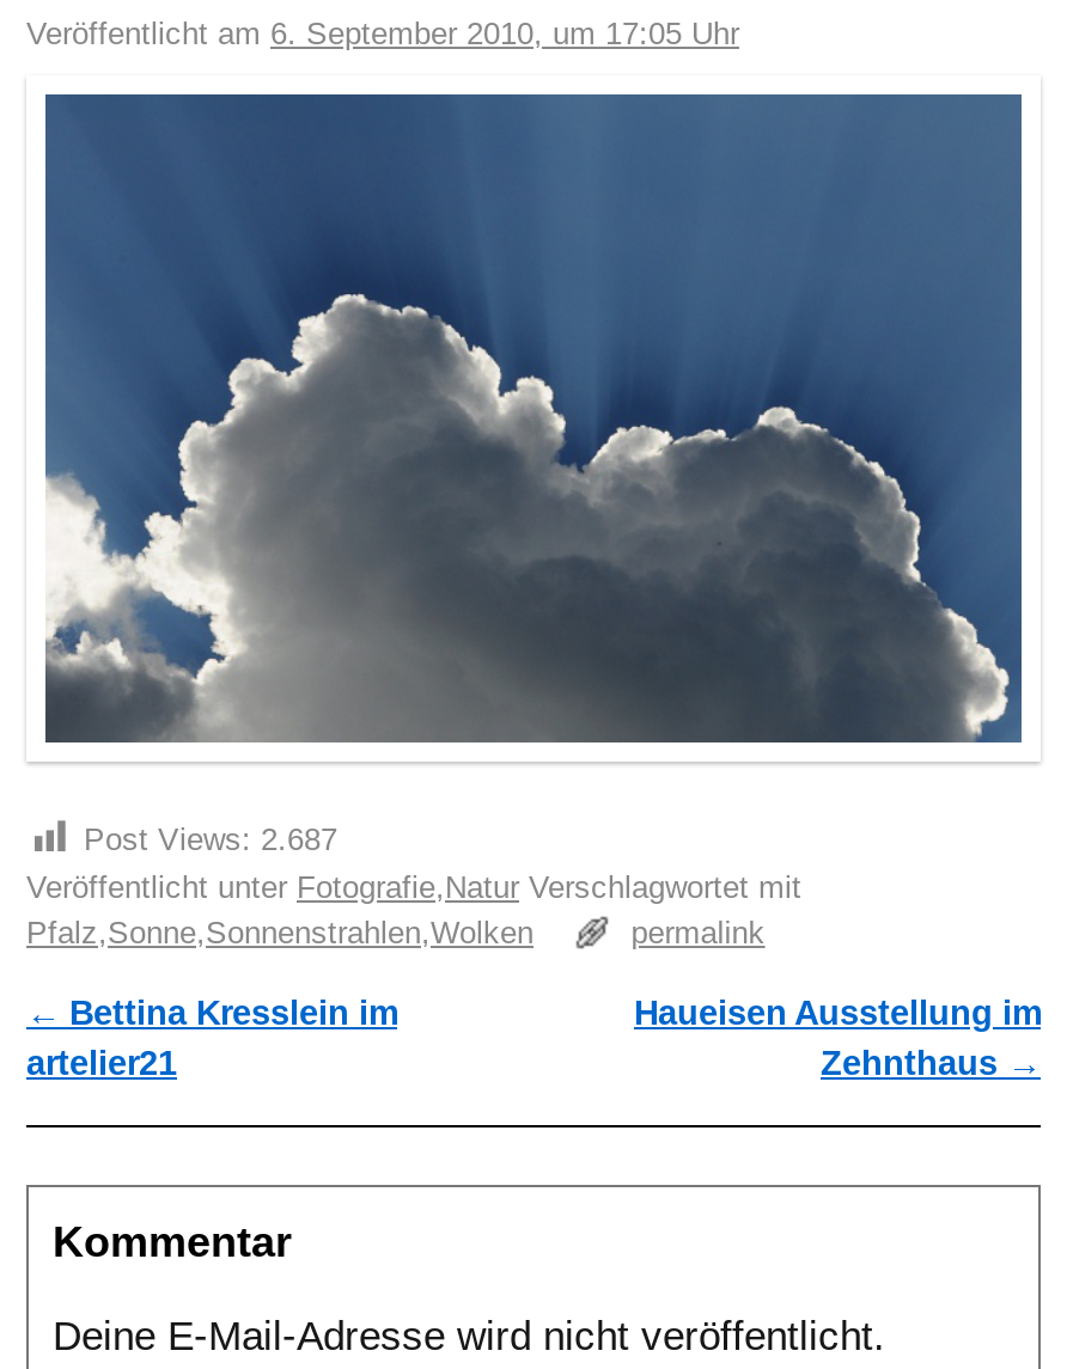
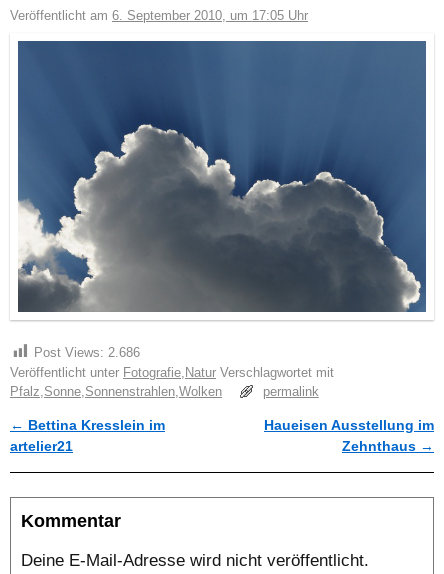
[84,821,337,857] Post Views: 2.687 -> [34,345,140,360] Post Views: 2.686

